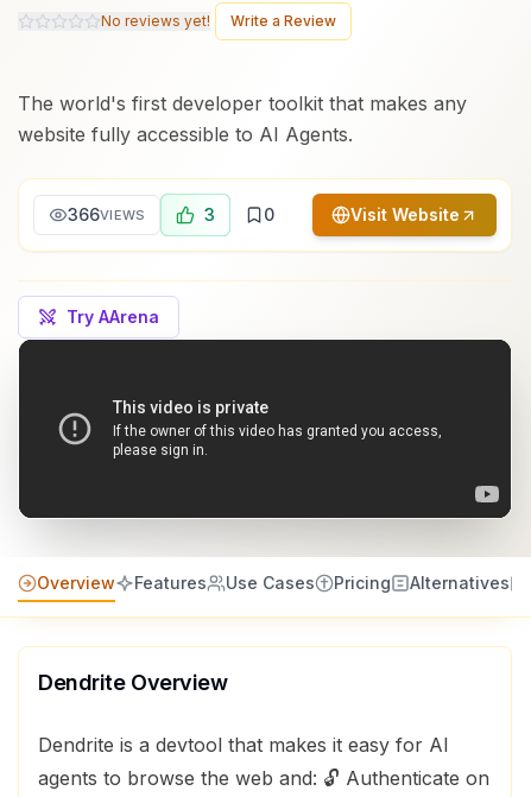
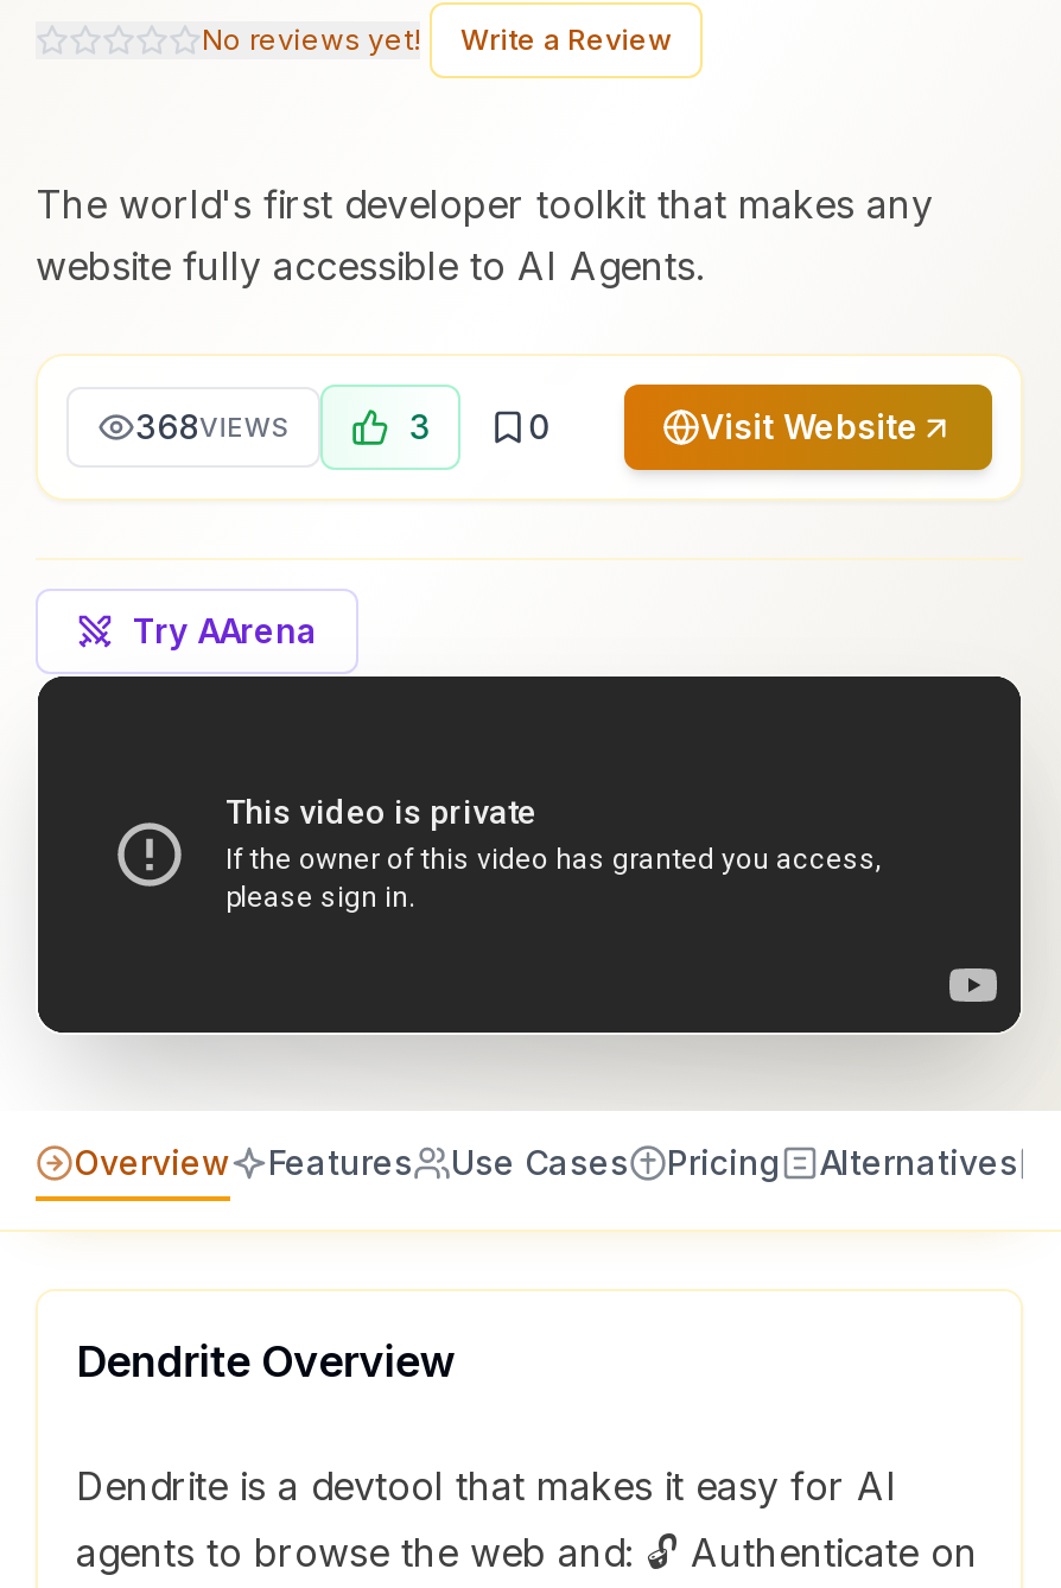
[68,204,145,224] 366VIEWS -> [135,406,291,446] 368VIEWS

